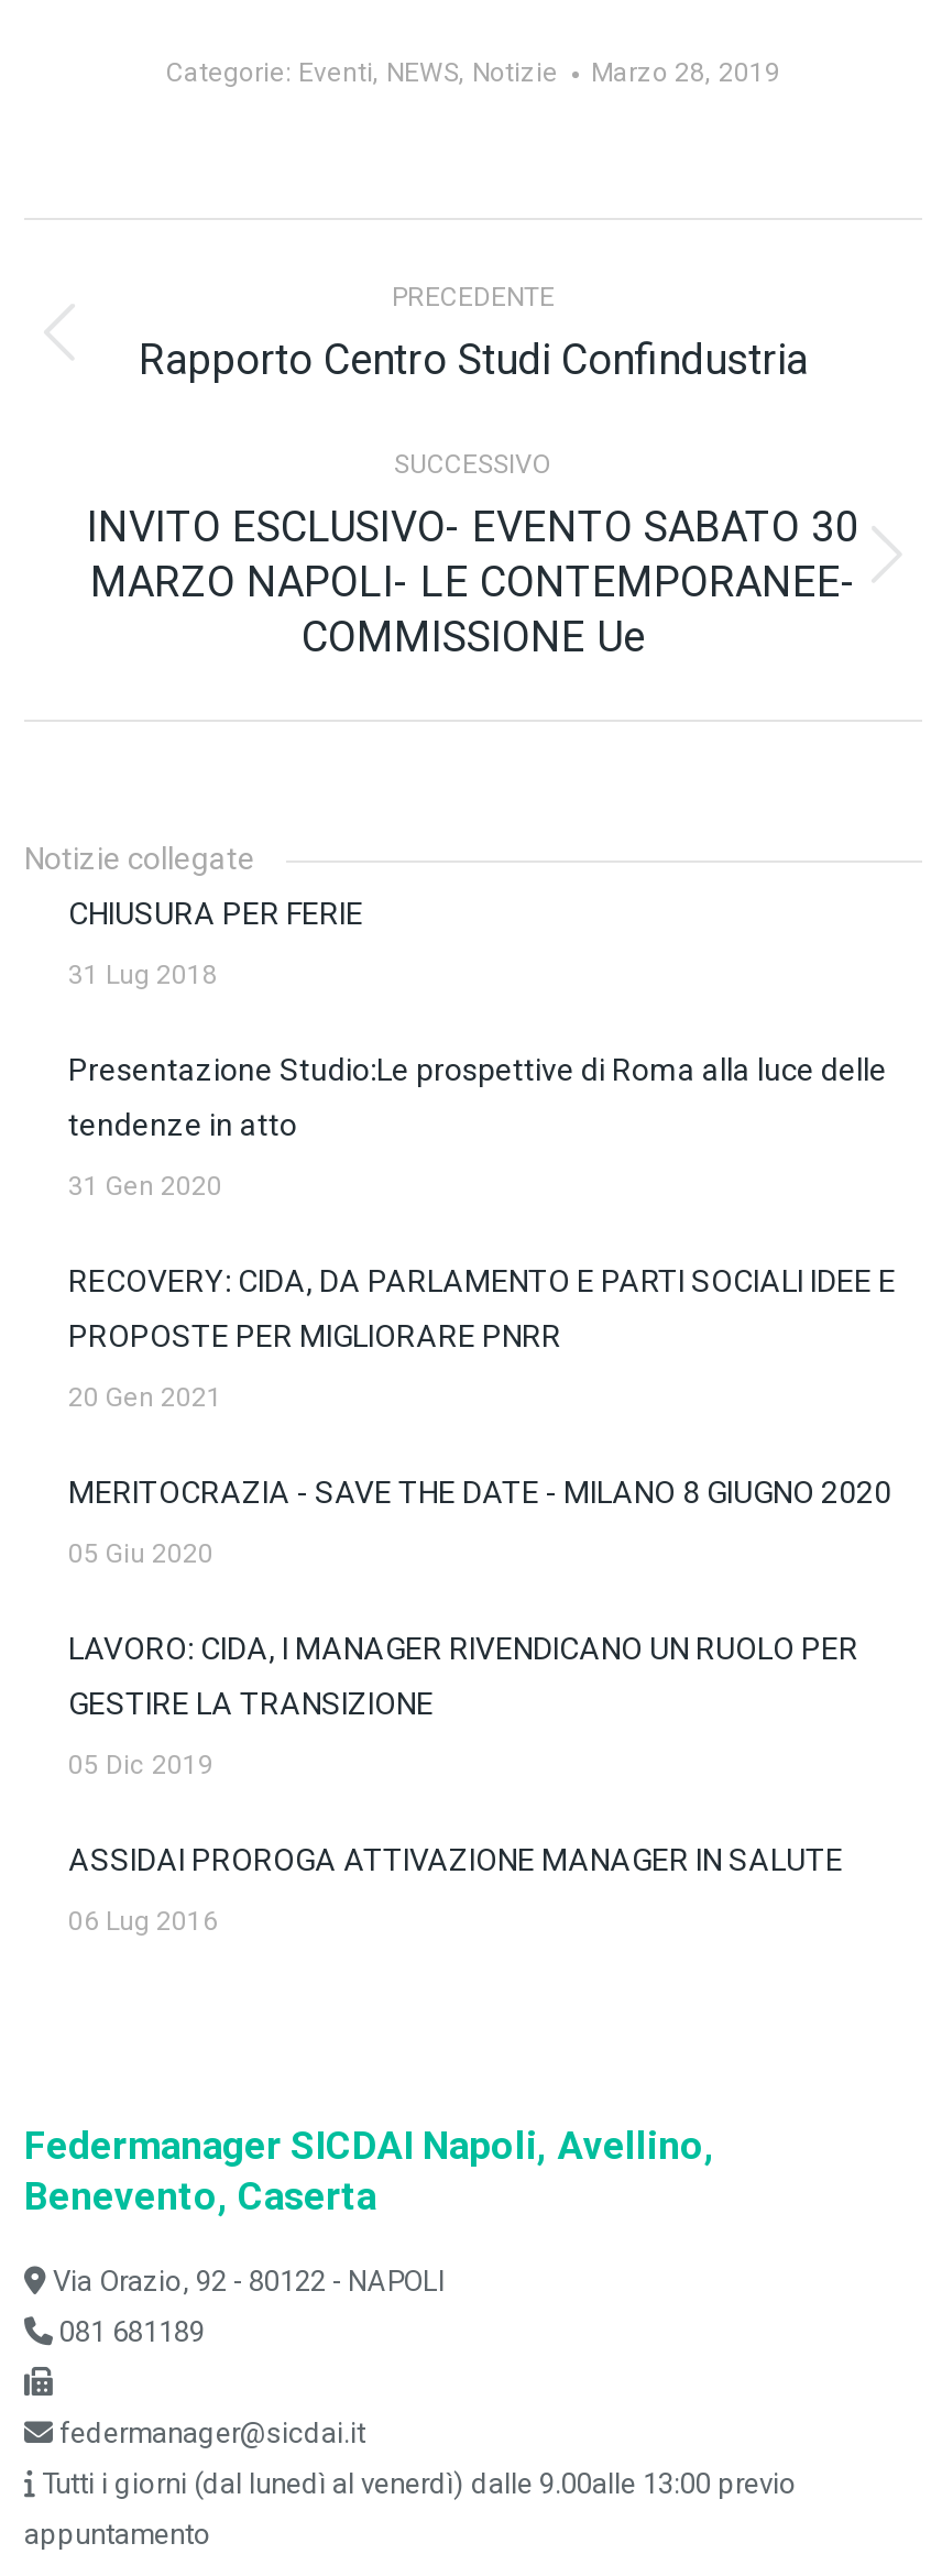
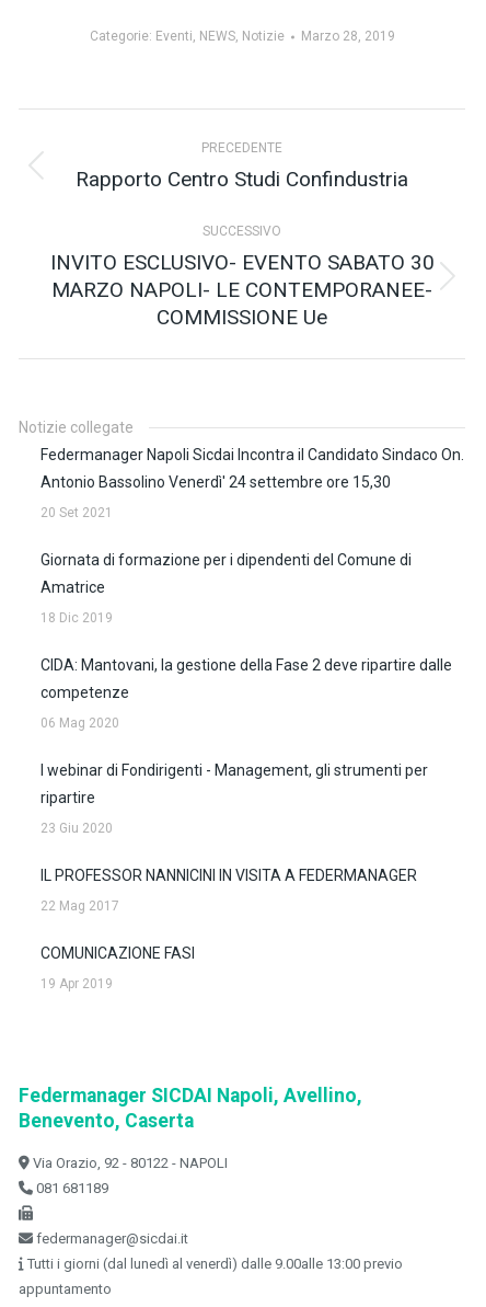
[68,897,896,1938] CHIUSURA PER FERIE | 31 Lug 2018 | Presentazione Studio:Le prospettive di Roma alla luce delle | tendenze in atto | 31 Gen 2020 | RECOVERY: CIDA, DA PARLAMENTO E PARTI SOCIALI IDEE E | PROPOSTE PER MIGLIORARE PNRR | 20 Gen 2021 | MERITOCRAZIA - SAVE THE DATE - MILANO 8 GIUGNO 2020 | 05 Giu 2020 | LAVORO: CIDA, I MANAGER RIVENDICANO UN RUOLO PER | GESTIRE LA TRANSIZIONE | 05 Dic 2019 | ASSIDAI PROROGA ATTIVAZIONE MANAGER IN SALUTE | 06 Lug 2016 -> [40,446,464,991] Federmanager Napoli Sicdai Incontra il Candidato Sindaco On. | Antonio Bassolino Venerdì' 24 settembre ore 15,30 | 20 Set 2021 | Giornata di formazione per i dipendenti del Comune di | Amatrice | 18 Dic 2019 | CIDA: Mantovani, la gestione della Fase 2 deve ripartire dalle | competenze | 06 Mag 2020 | I webinar di Fondirigenti - Management, gli strumenti per | ripartire | 23 Giu 2020 | IL PROFESSOR NANNICINI IN VISITA A FEDERMANAGER | 22 Mag 2017 | COMUNICAZIONE FASI | 19 Apr 2019

